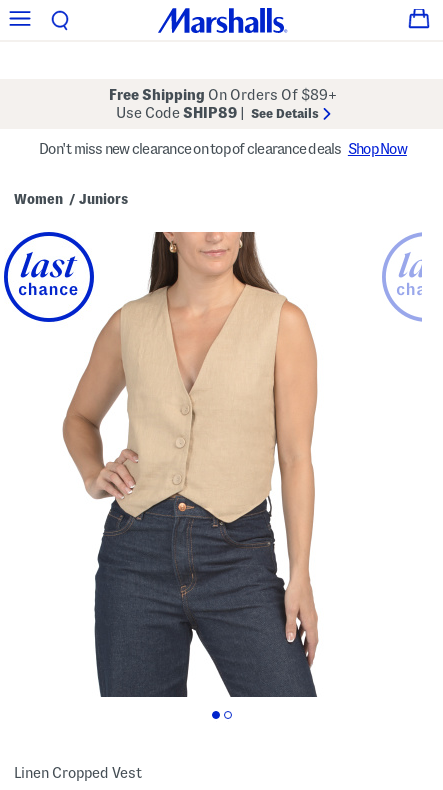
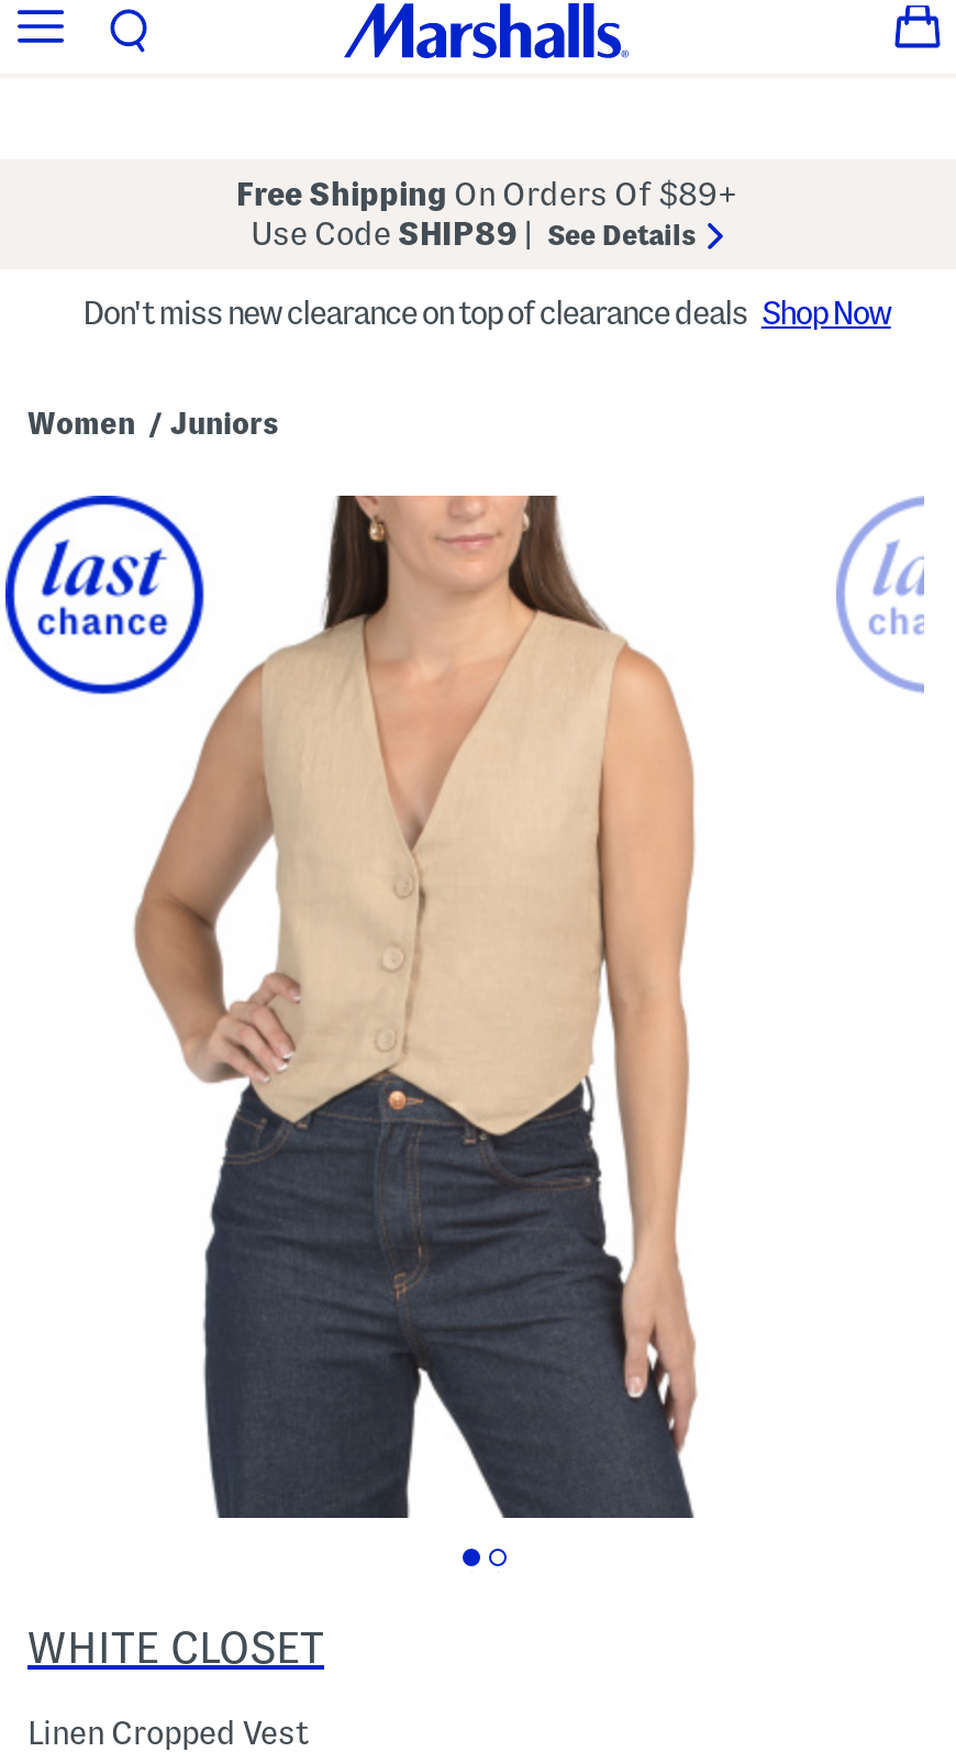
none -> [27,1623,324,1672] WHITE CLOSET

